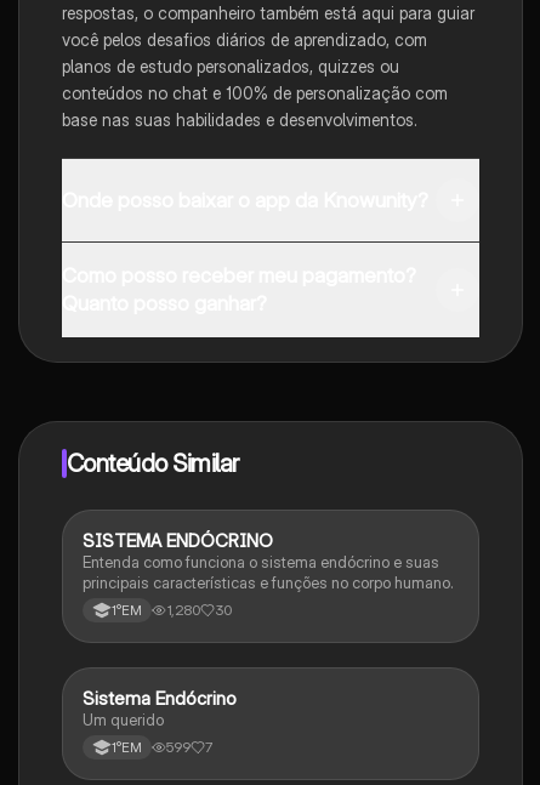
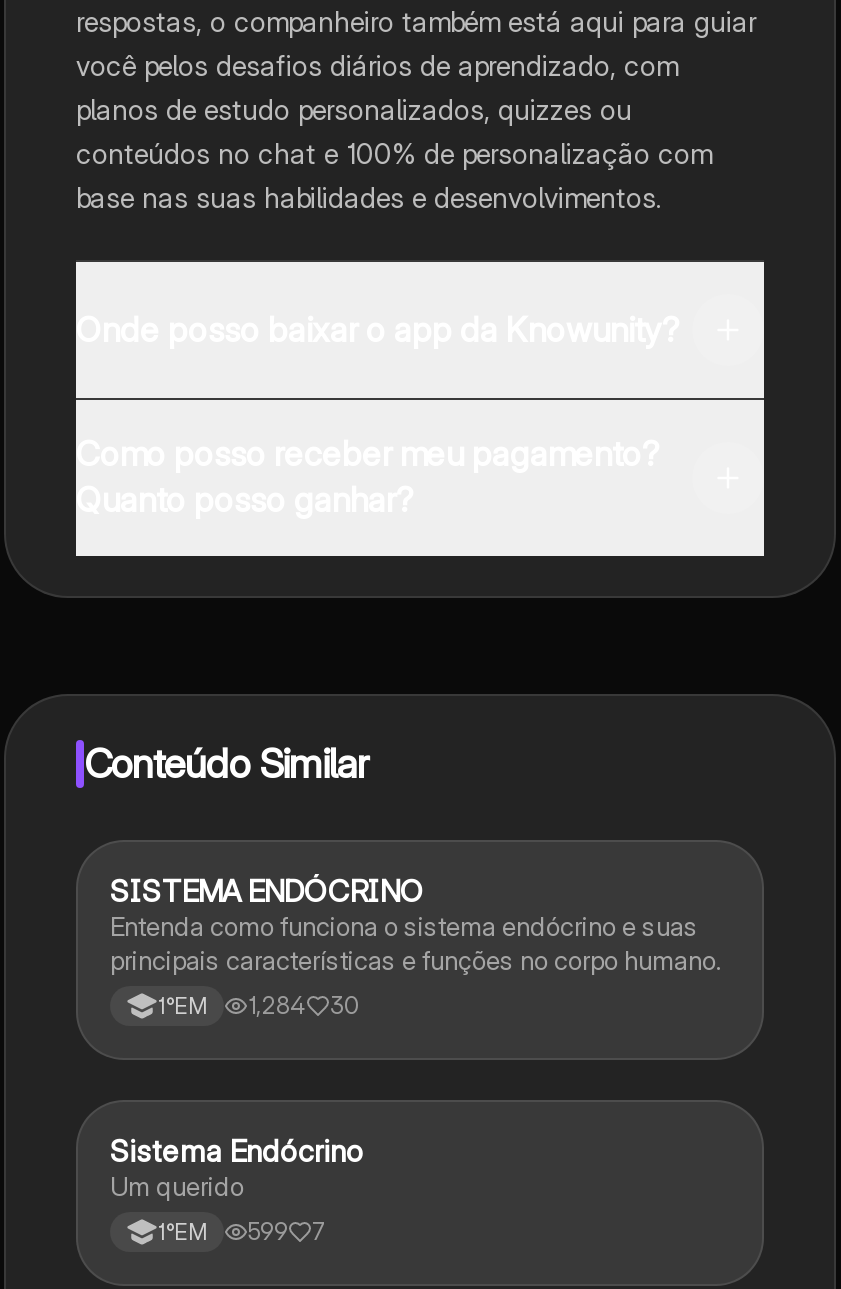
[112,601,232,619] 1°EM 1,280 30 -> [158,991,358,1021] 1°EM 1,284 30

